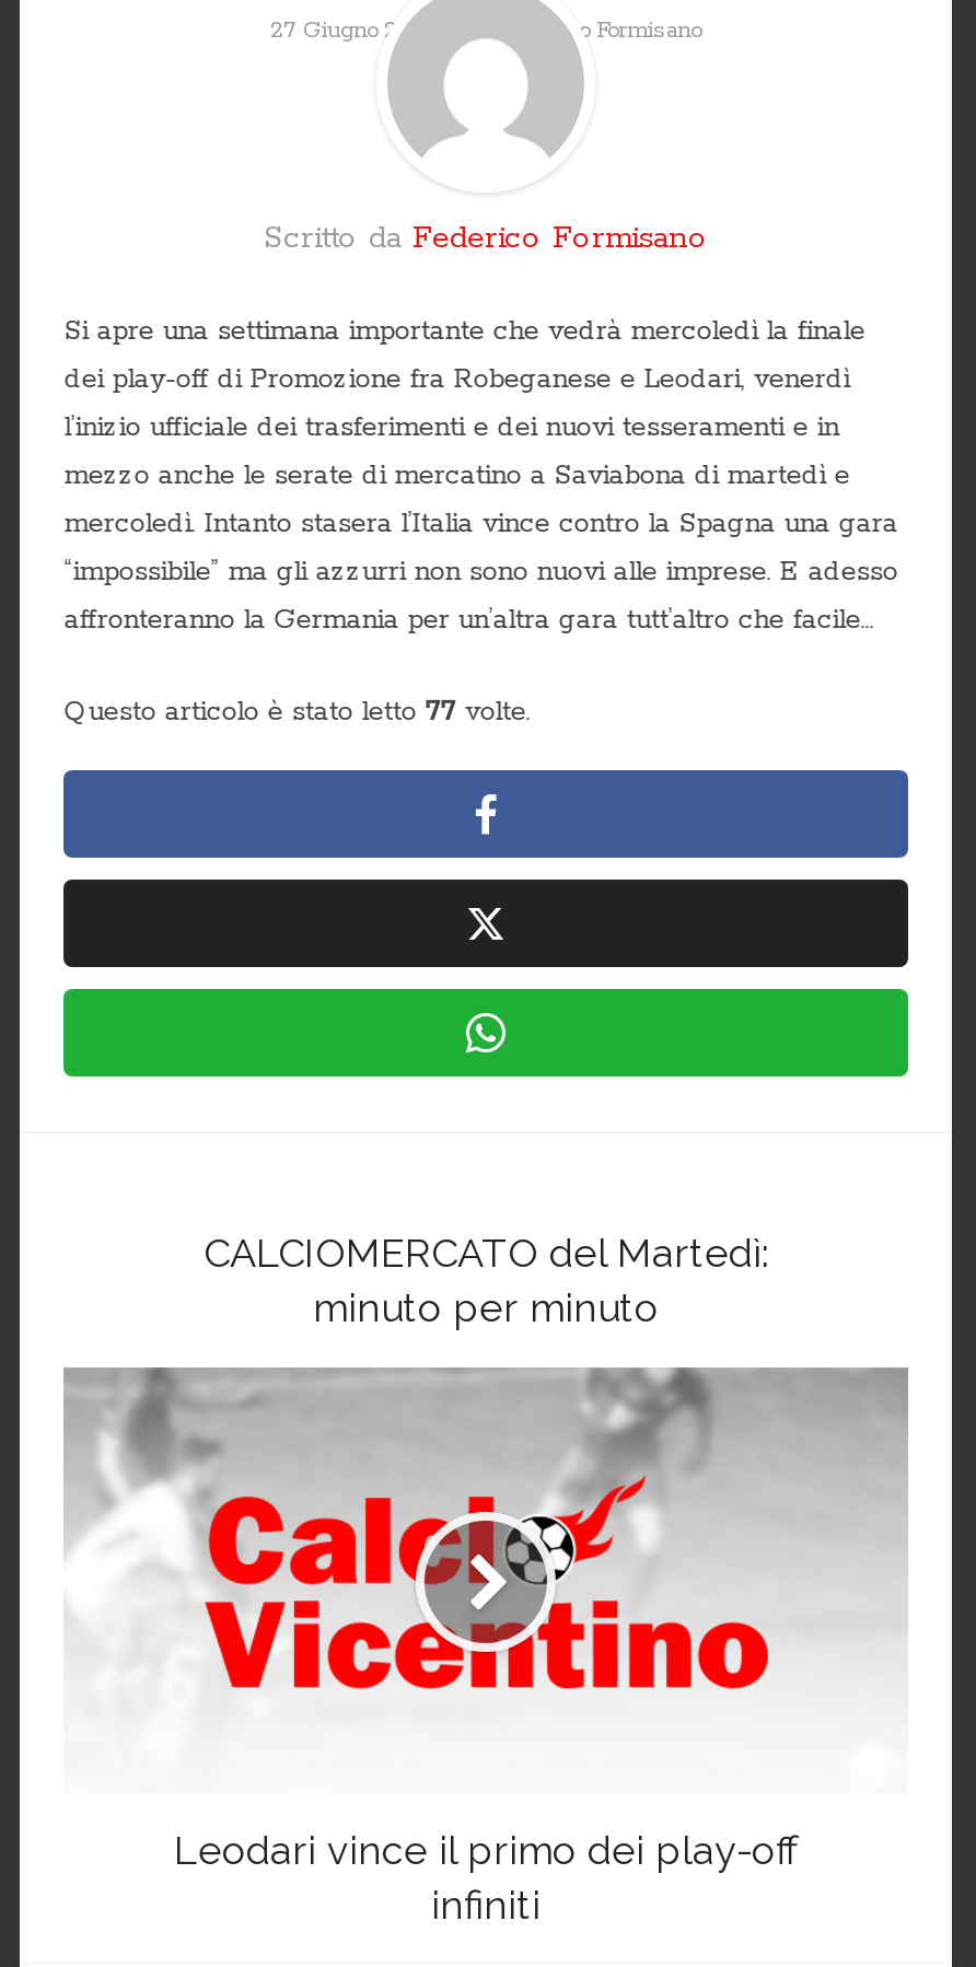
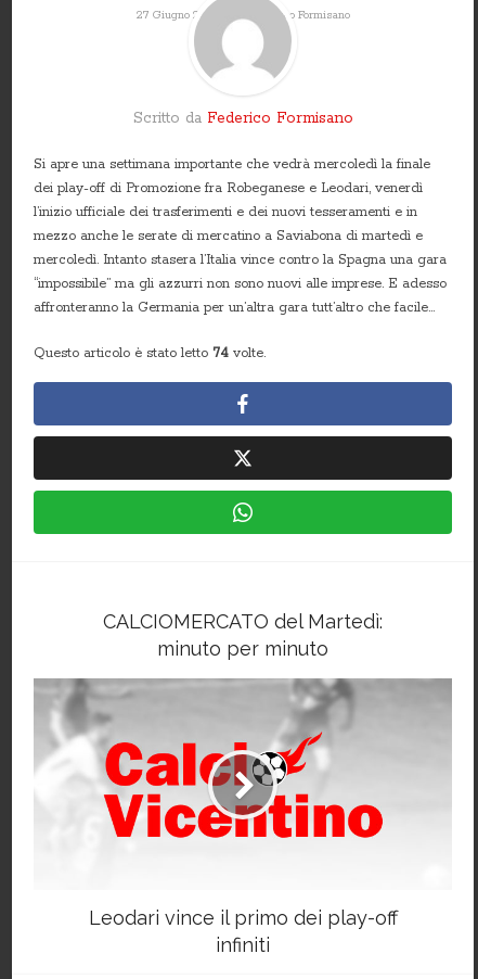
[64,696,530,729] Questo articolo è stato letto 77 volte. -> [34,345,266,362] Questo articolo è stato letto 74 volte.

